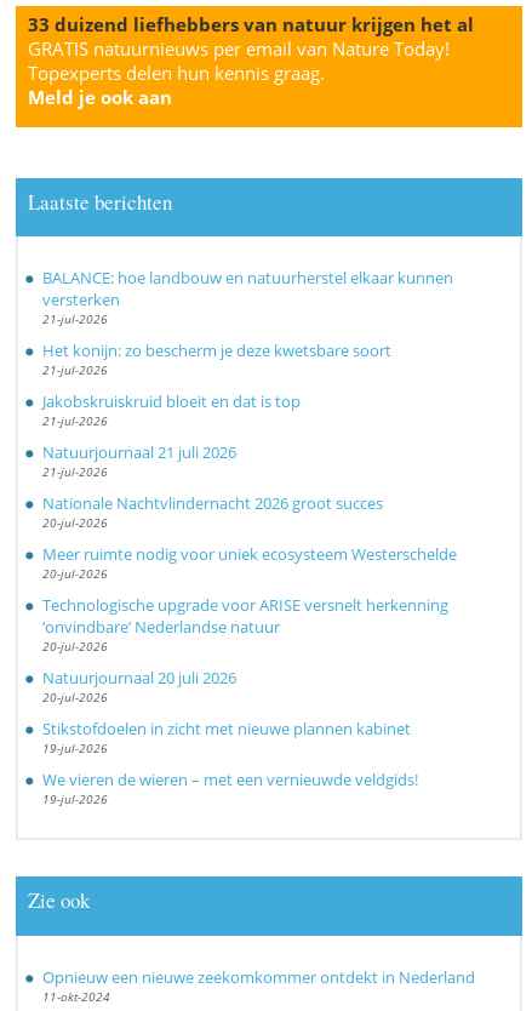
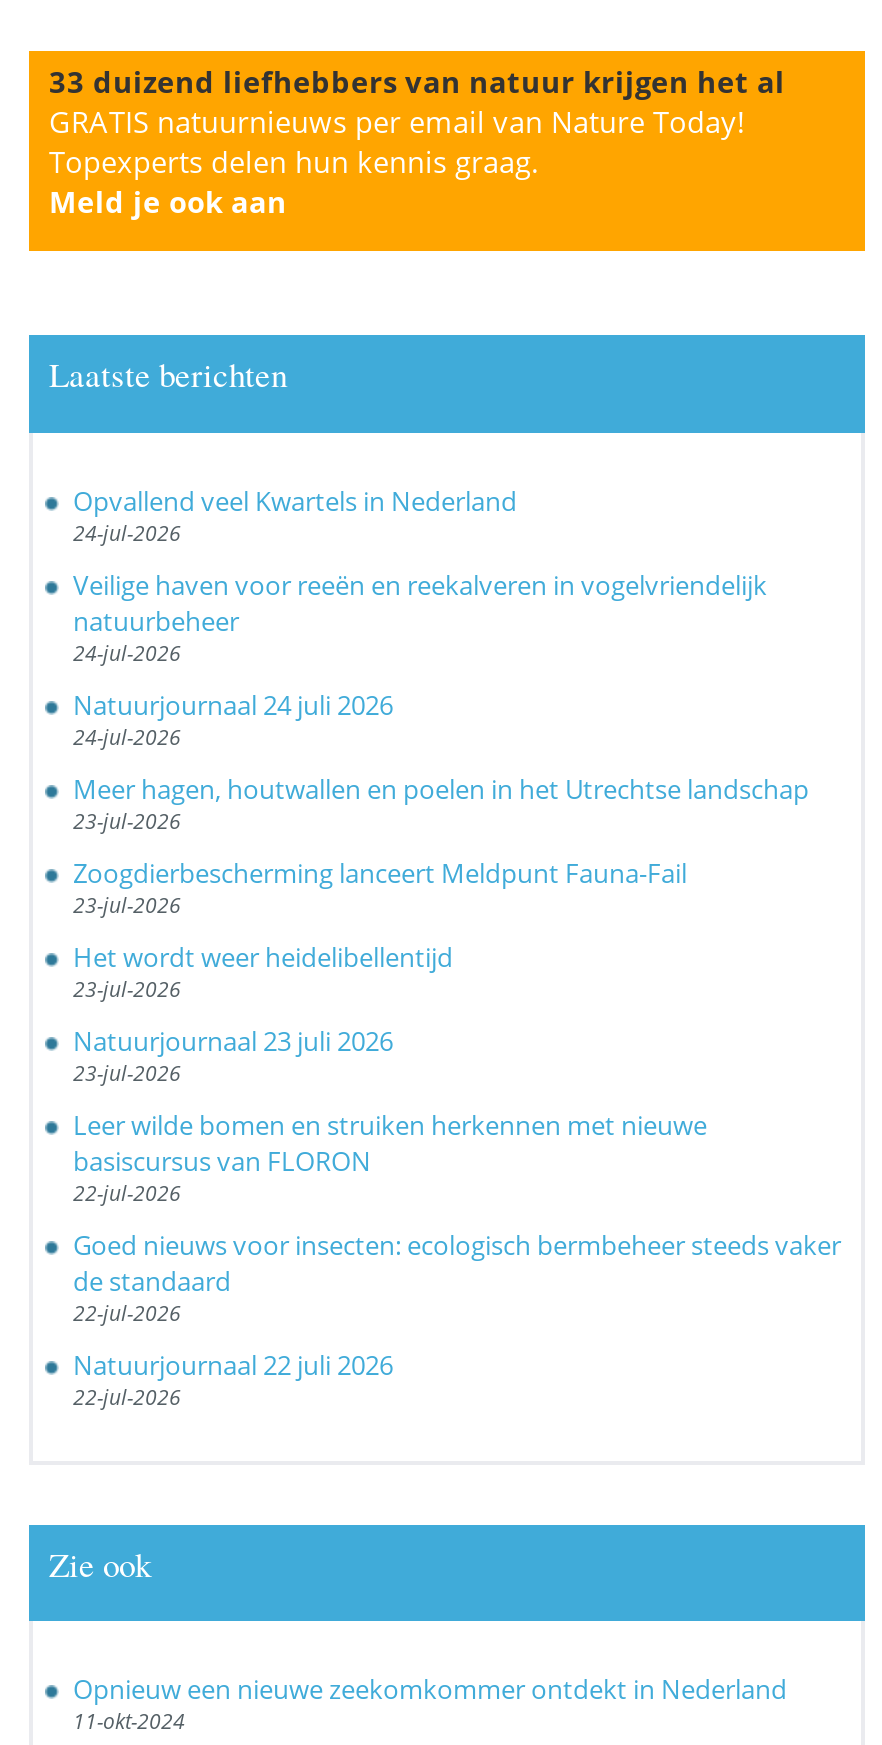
[42,267,453,328] BALANCE: hoe landbouw en natuurherstel elkaar kunnen | versterken | 21-jul-2026 -> [73,482,517,546] Opvallend veel Kwartels in Nederland | 24-jul-2026
[42,340,391,378] Het konijn: zo bescherm je deze kwetsbare soort | 21-jul-2026 -> [73,566,767,666] Veilige haven voor reeën en reekalveren in vogelvriendelijk | natuurbeheer | 24-jul-2026
[42,391,301,429] Jakobskruiskruid bloeit en dat is top | 21-jul-2026 -> [73,686,393,750] Natuurjournaal 24 juli 2026 | 24-jul-2026
[42,441,236,480] Natuurjournaal 21 juli 2026 | 21-jul-2026 -> [73,770,809,834] Meer hagen, houtwallen en poelen in het Utrechtse landschap | 23-jul-2026
[42,492,383,531] Nationale Nachtvlindernacht 2026 groot succes | 20-jul-2026 -> [73,854,687,918] Zoogdierbescherming lanceert Meldpunt Fauna-Fail | 23-jul-2026
[42,543,457,582] Meer ruimte nodig voor uniek ecosysteem Westerschelde | 20-jul-2026 -> [73,938,453,1002] Het wordt weer heidelibellentijd | 23-jul-2026
[42,594,448,655] Technologische upgrade voor ARISE versnelt herkenning | ‘onvindbare’ Nederlandse natuur | 20-jul-2026 -> [73,1022,393,1086] Natuurjournaal 23 juli 2026 | 23-jul-2026
[42,667,236,706] Natuurjournaal 20 juli 2026 | 20-jul-2026 -> [73,1106,707,1206] Leer wilde bomen en struiken herkennen met nieuwe | basiscursus van FLORON | 22-jul-2026
[42,718,411,757] Stikstofdoelen in zicht met nieuwe plannen kabinet | 19-jul-2026 -> [73,1226,841,1326] Goed nieuws voor insecten: ecologisch bermbeheer steeds vaker | de standaard | 22-jul-2026
[42,769,418,808] We vieren de wieren – met een vernieuwde veldgids! | 19-jul-2026 -> [73,1346,393,1410] Natuurjournaal 22 juli 2026 | 22-jul-2026

